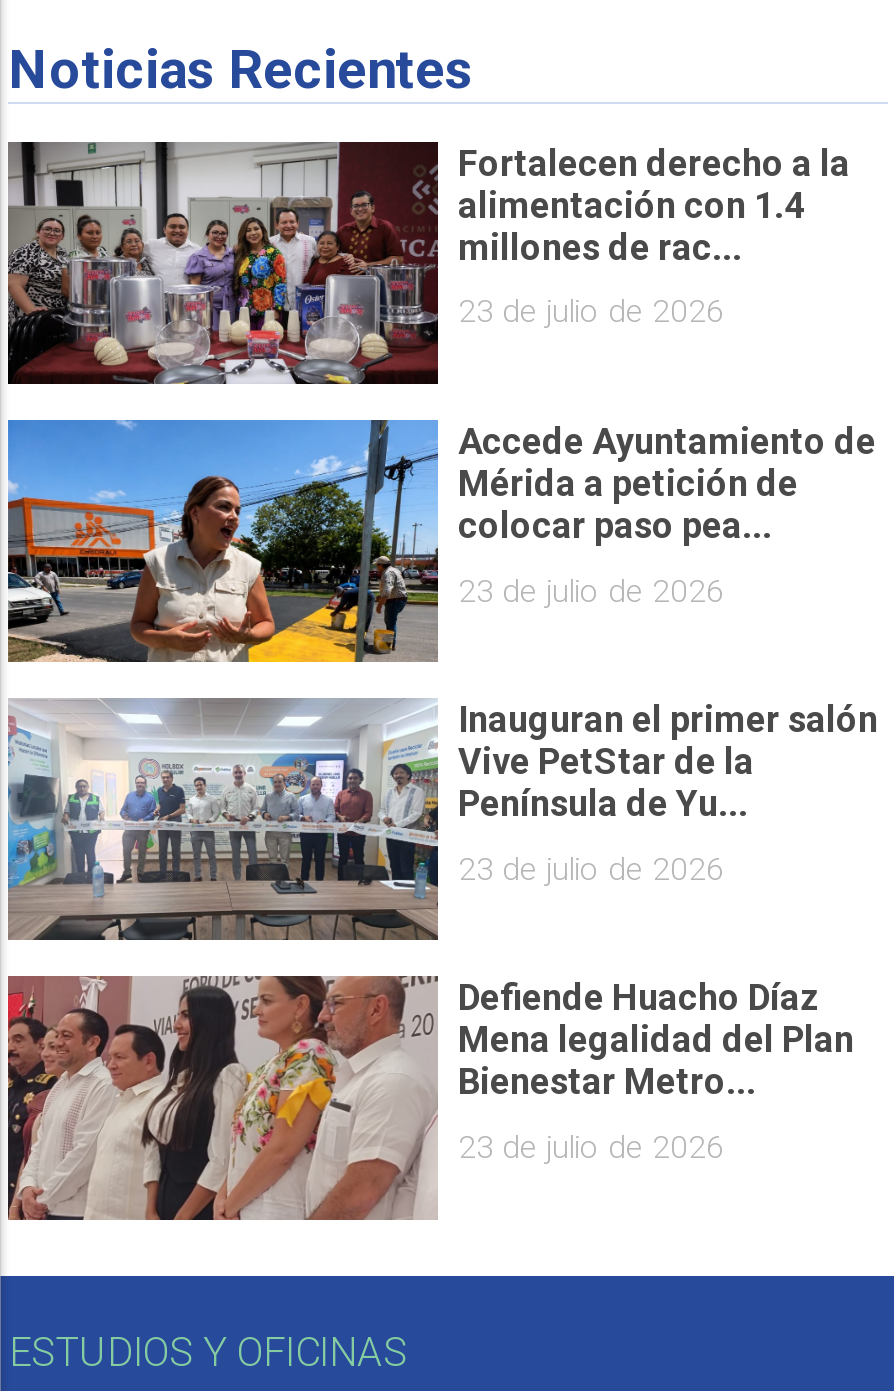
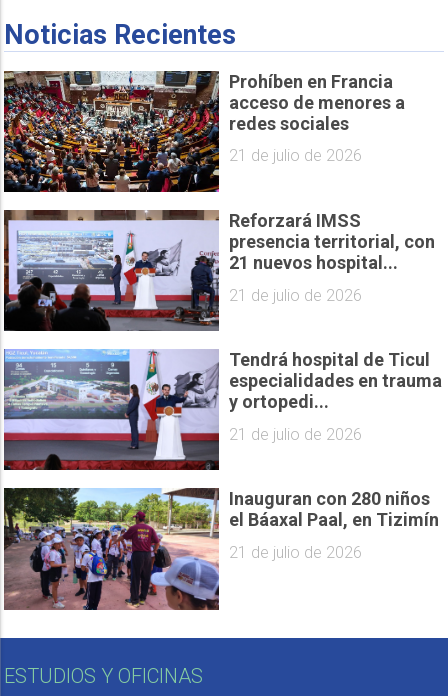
[6,140,850,386] [image] | Fortalecen derecho a la | alimentación con 1.4 | millones de rac... -> [3,70,405,193] [image] | Prohíben en Francia | acceso de menores a | redes sociales
[458,293,724,331] 23 de julio de 2026 -> [229,146,362,165] 21 de julio de 2026
[6,418,876,664] [image] | Accede Ayuntamiento de | Mérida a petición de | colocar paso pea... -> [3,209,435,332] [image] | Reforzará IMSS | presencia territorial, con | 21 nuevos hospital...
[458,571,724,609] 23 de julio de 2026 -> [229,286,362,305] 21 de julio de 2026
[6,696,878,942] [image] | Inauguran el primer salón | Vive PetStar de la | Península de Yu... -> [3,349,442,470] [image] | Tendrá hospital de Ticul | especialidades en trauma | y ortopedi...
[458,850,724,888] 23 de julio de 2026 -> [229,425,362,444] 21 de julio de 2026
[6,974,854,1222] [image] | Defiende Huacho Díaz | Mena legalidad del Plan | Bienestar Metro... -> [3,487,439,611] [image] | Inauguran con 280 niños | el Báaxal Paal, en Tizimín
[458,1128,724,1166] 23 de julio de 2026 -> [229,543,362,562] 21 de julio de 2026

